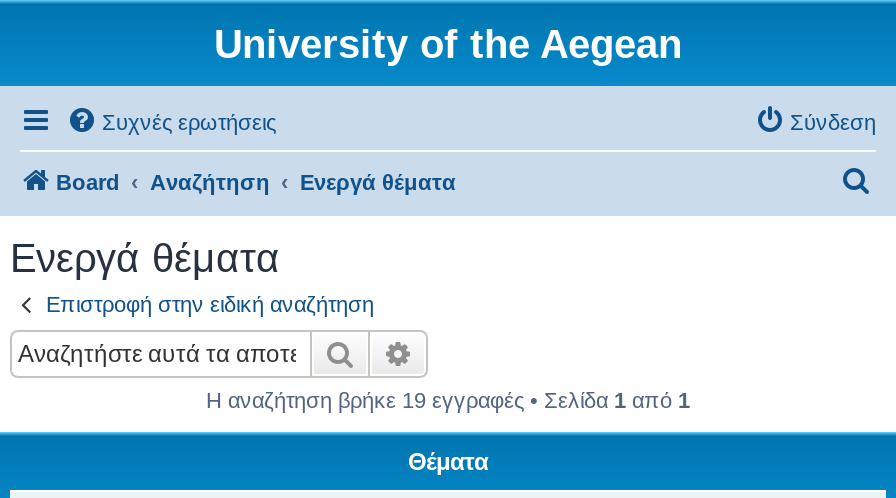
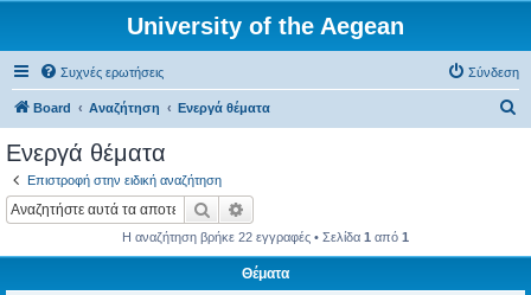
[206,387,690,411] Η αναζήτηση βρήκε 19 εγγραφές • Σελίδα 1 από 1 -> [122,229,409,243] Η αναζήτηση βρήκε 22 εγγραφές • Σελίδα 1 από 1

